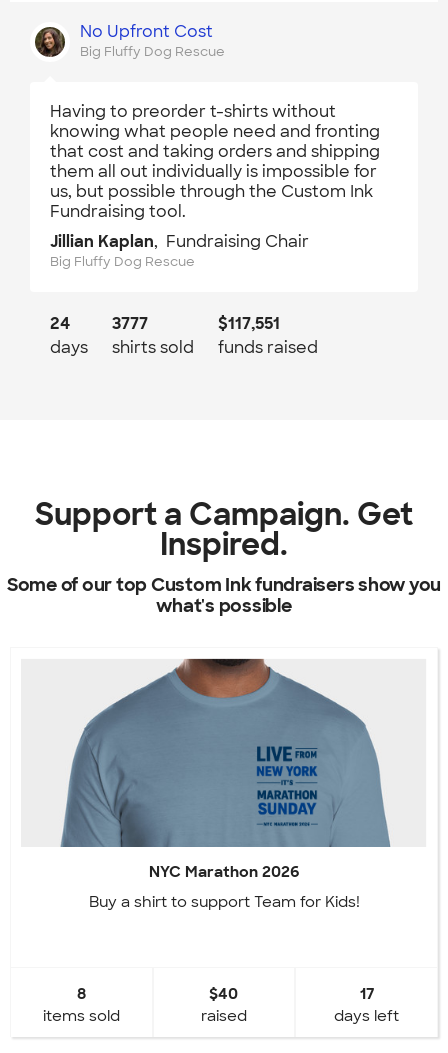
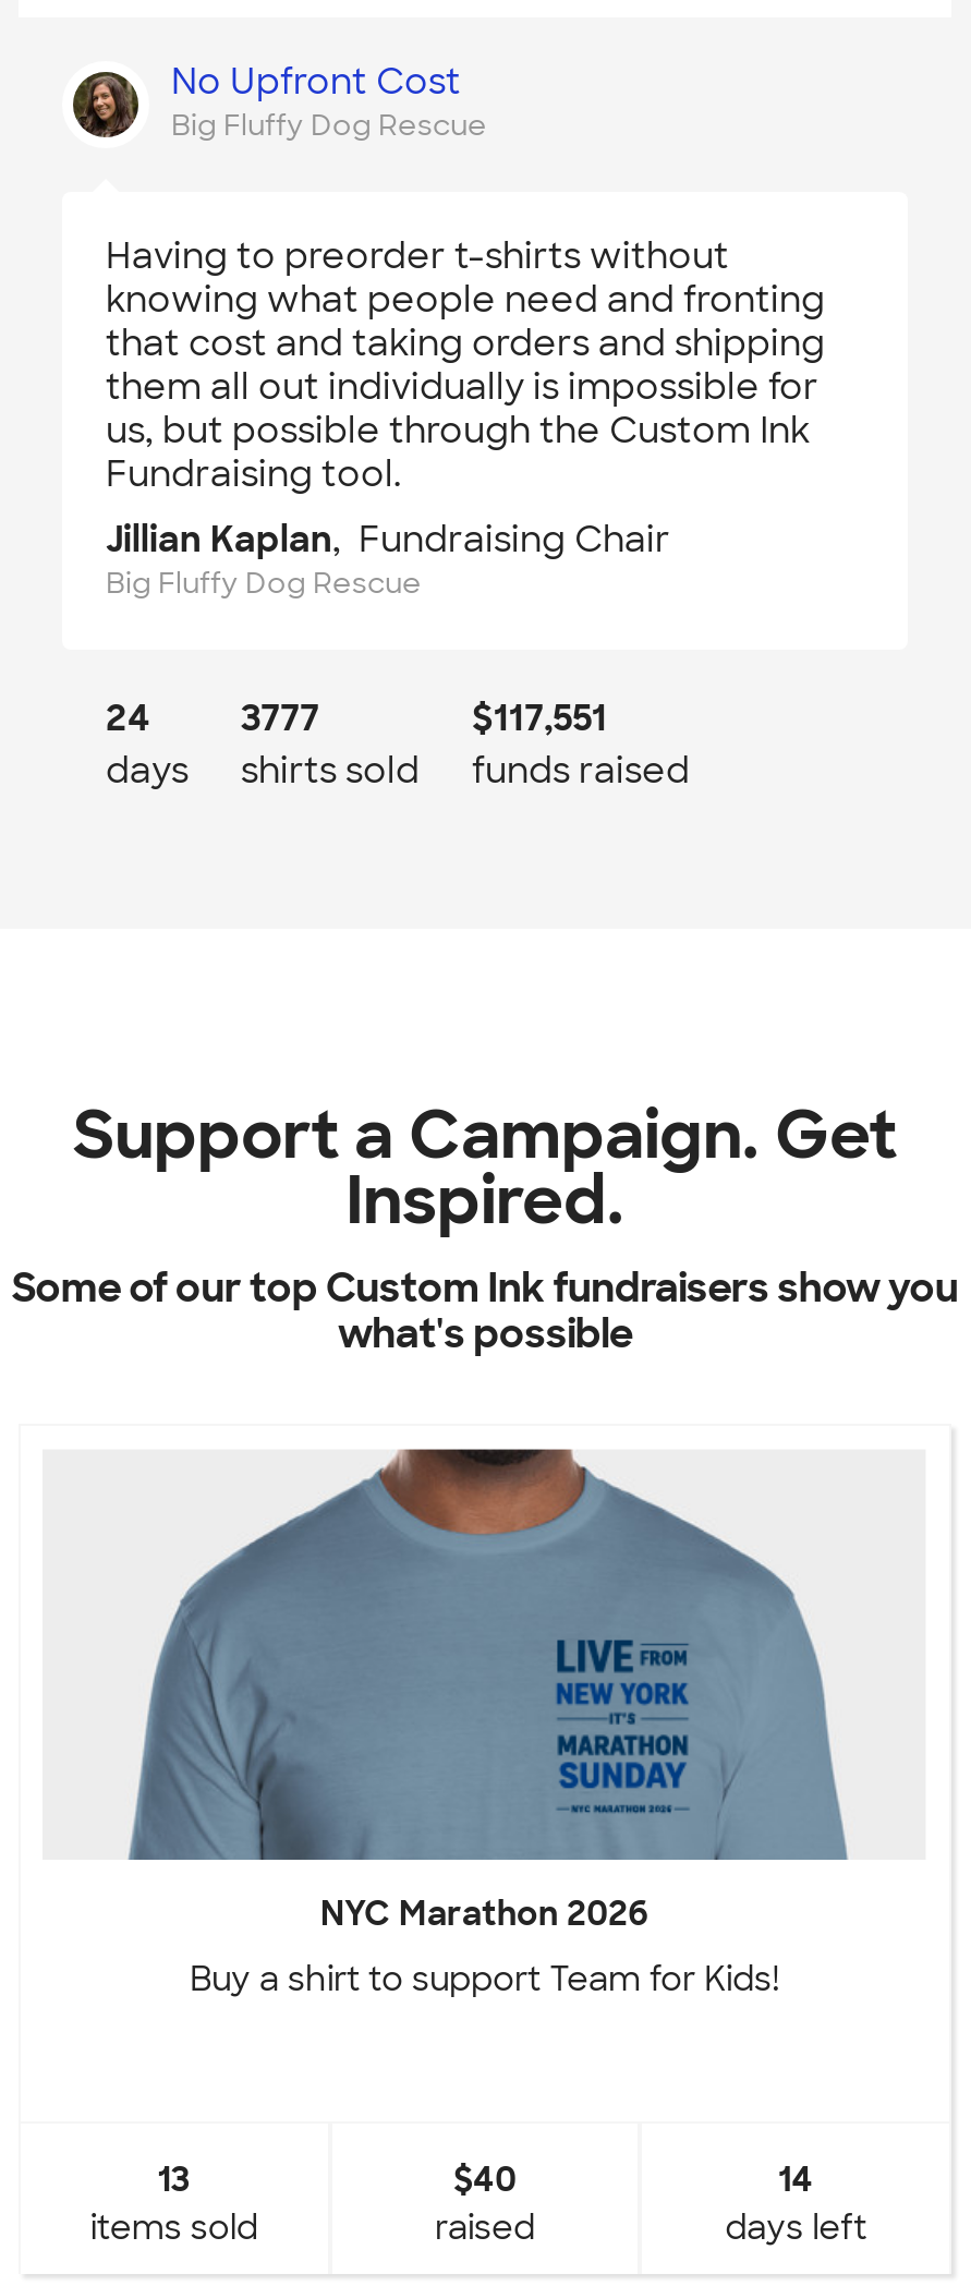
[77,984,86,1004] 8 -> [158,2157,190,2201] 13
[360,984,374,1004] 17 -> [778,2157,813,2201] 14

